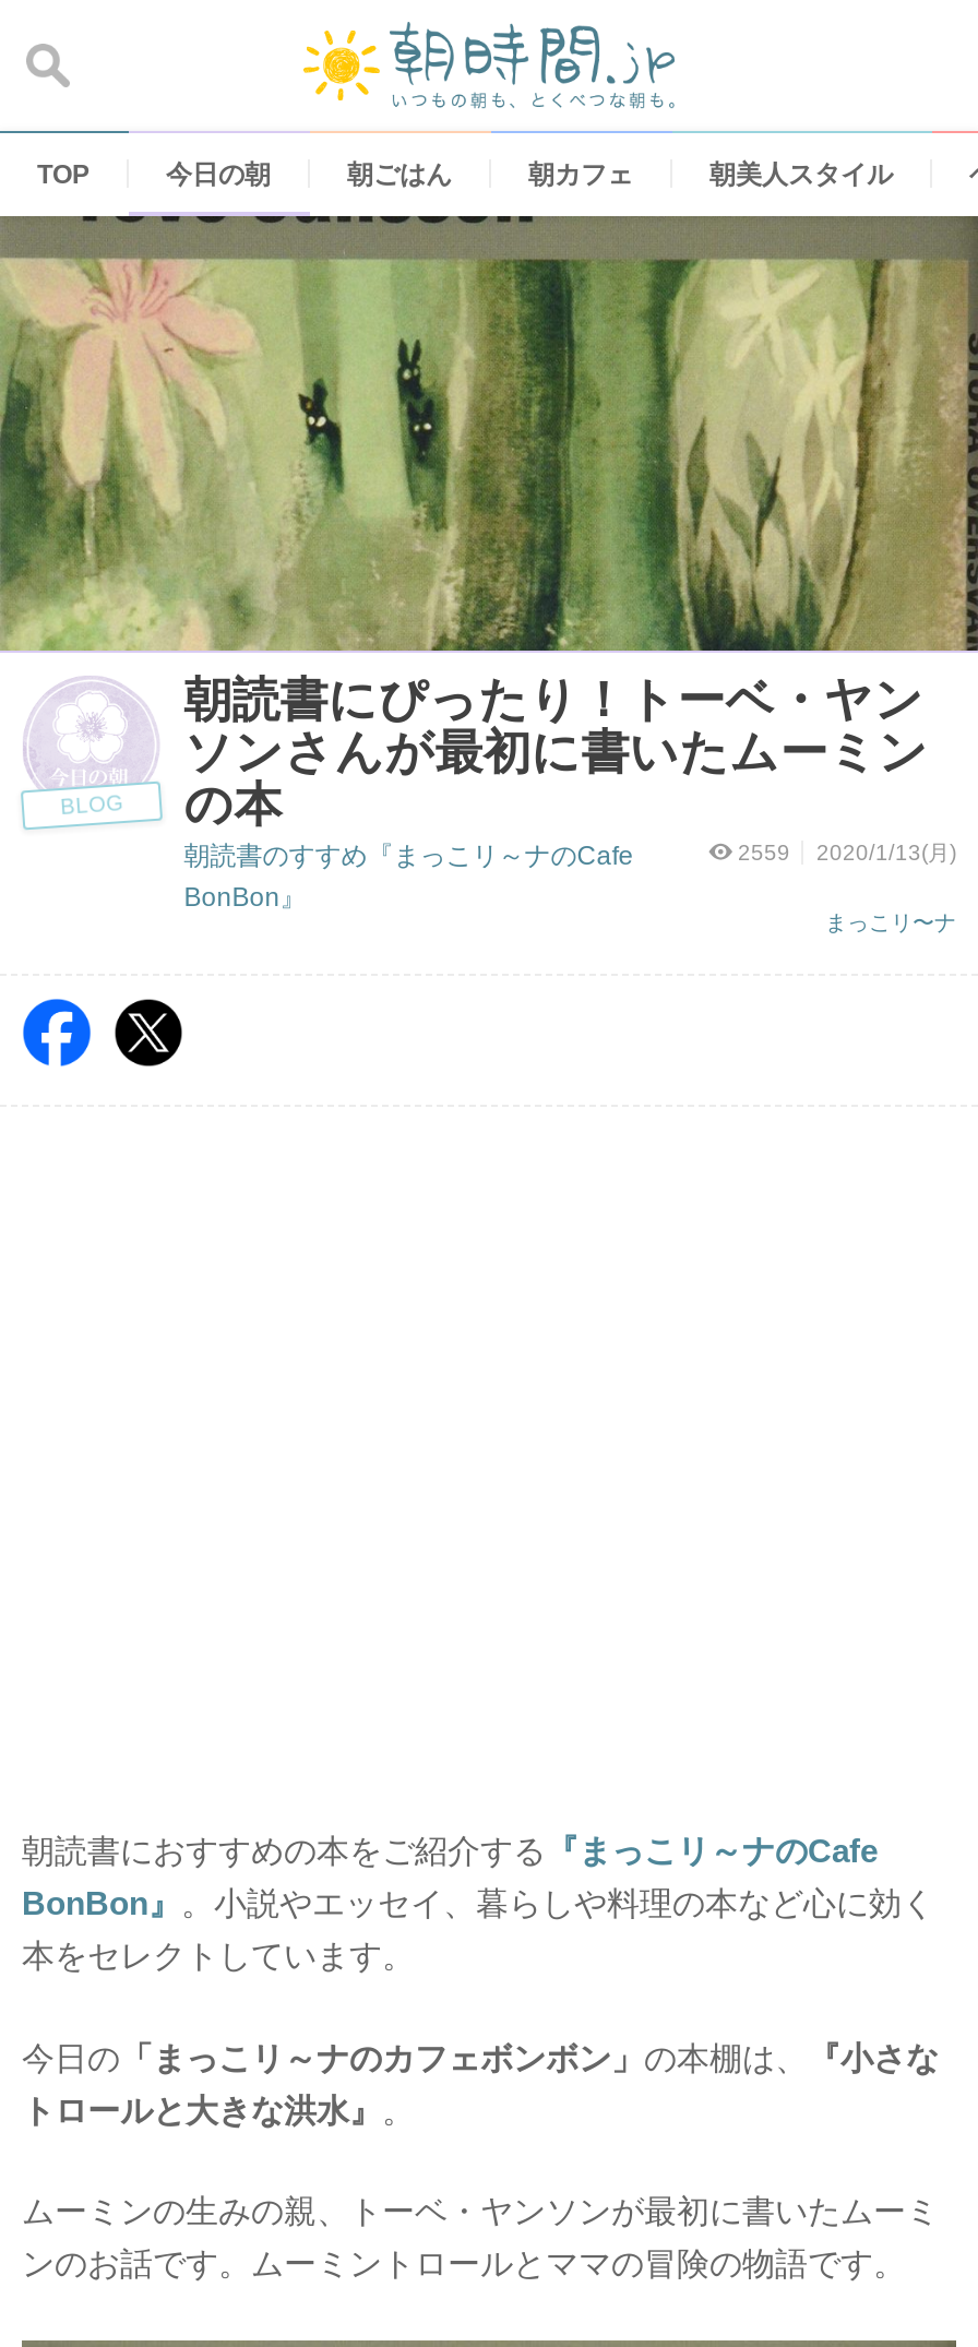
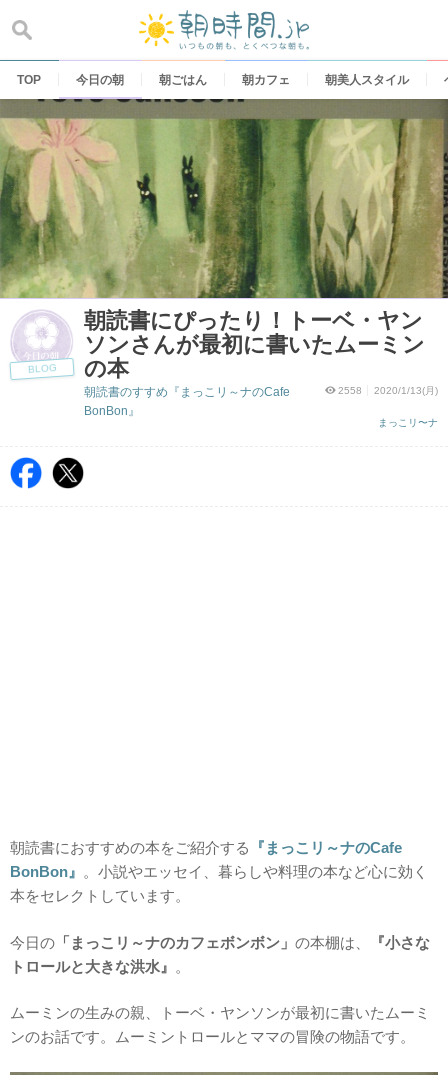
[738,841,956,865] 2559 2020/1/13(月) -> [338,385,438,396] 2558 2020/1/13(月)

